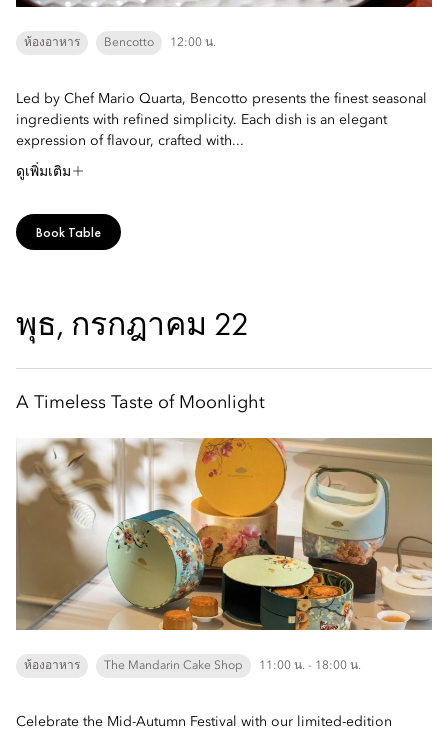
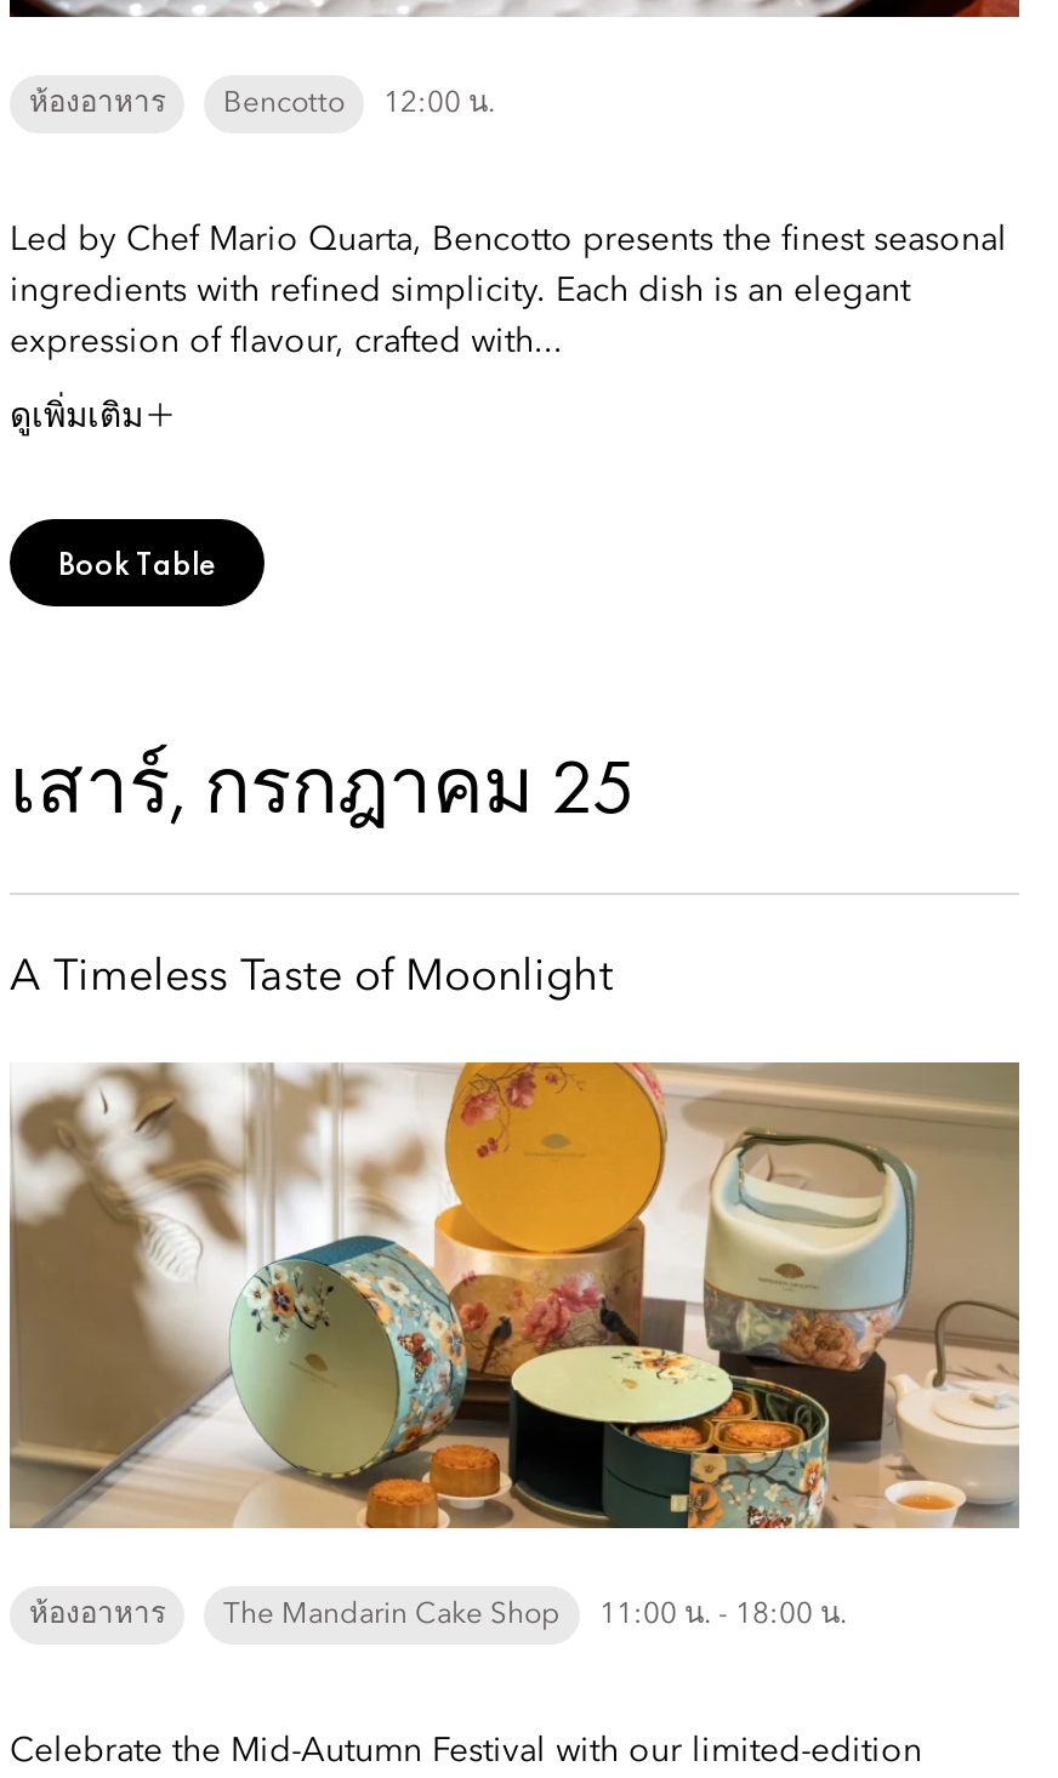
[16,304,249,345] พุธ, กรกฎาคม 22 -> [10,737,636,837] เสาร์, กรกฎาคม 25

